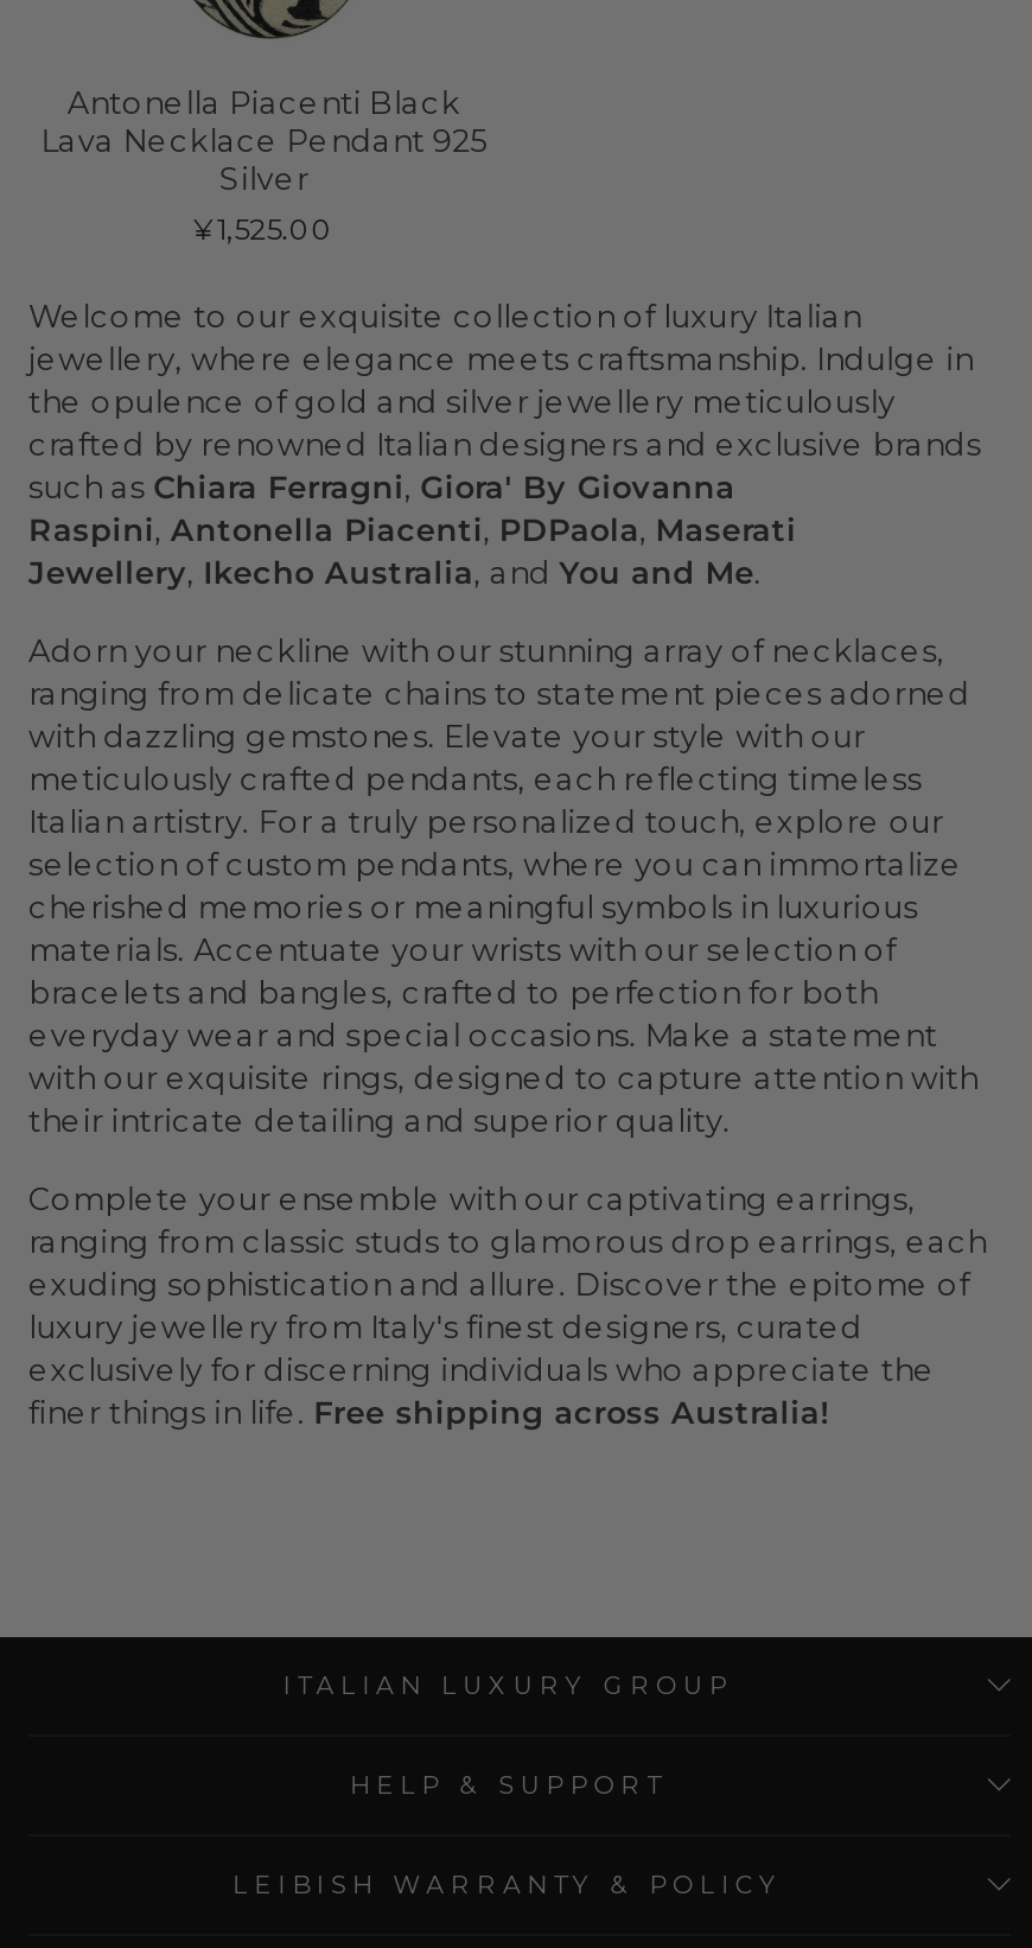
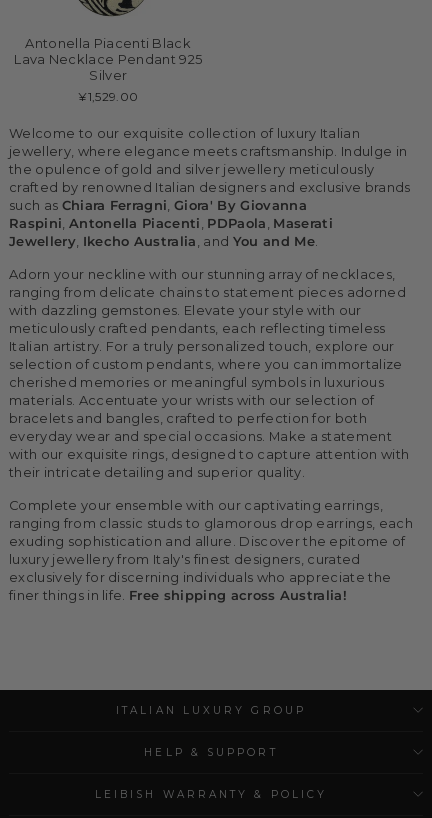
[194,210,334,246] ¥1,525.00 -> [78,88,138,103] ¥1,529.00

